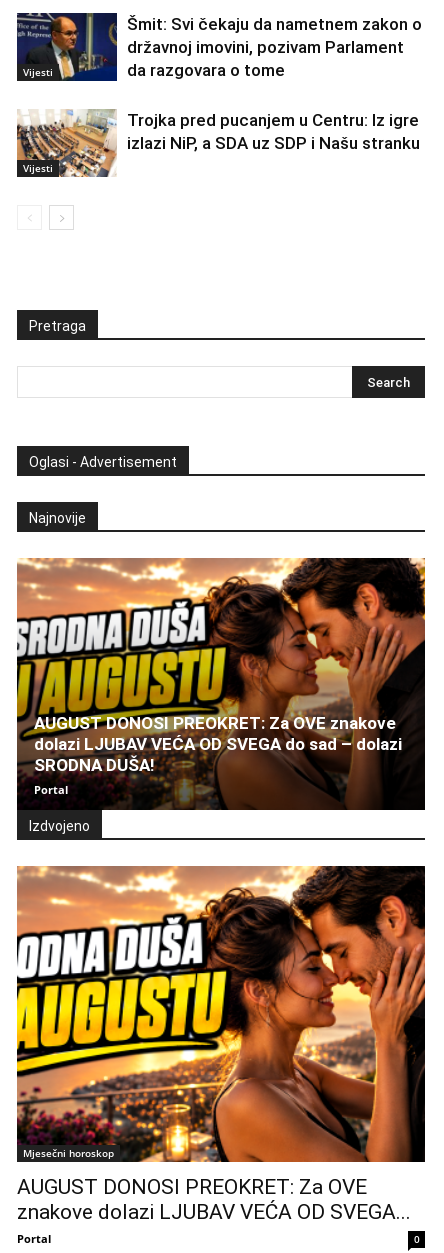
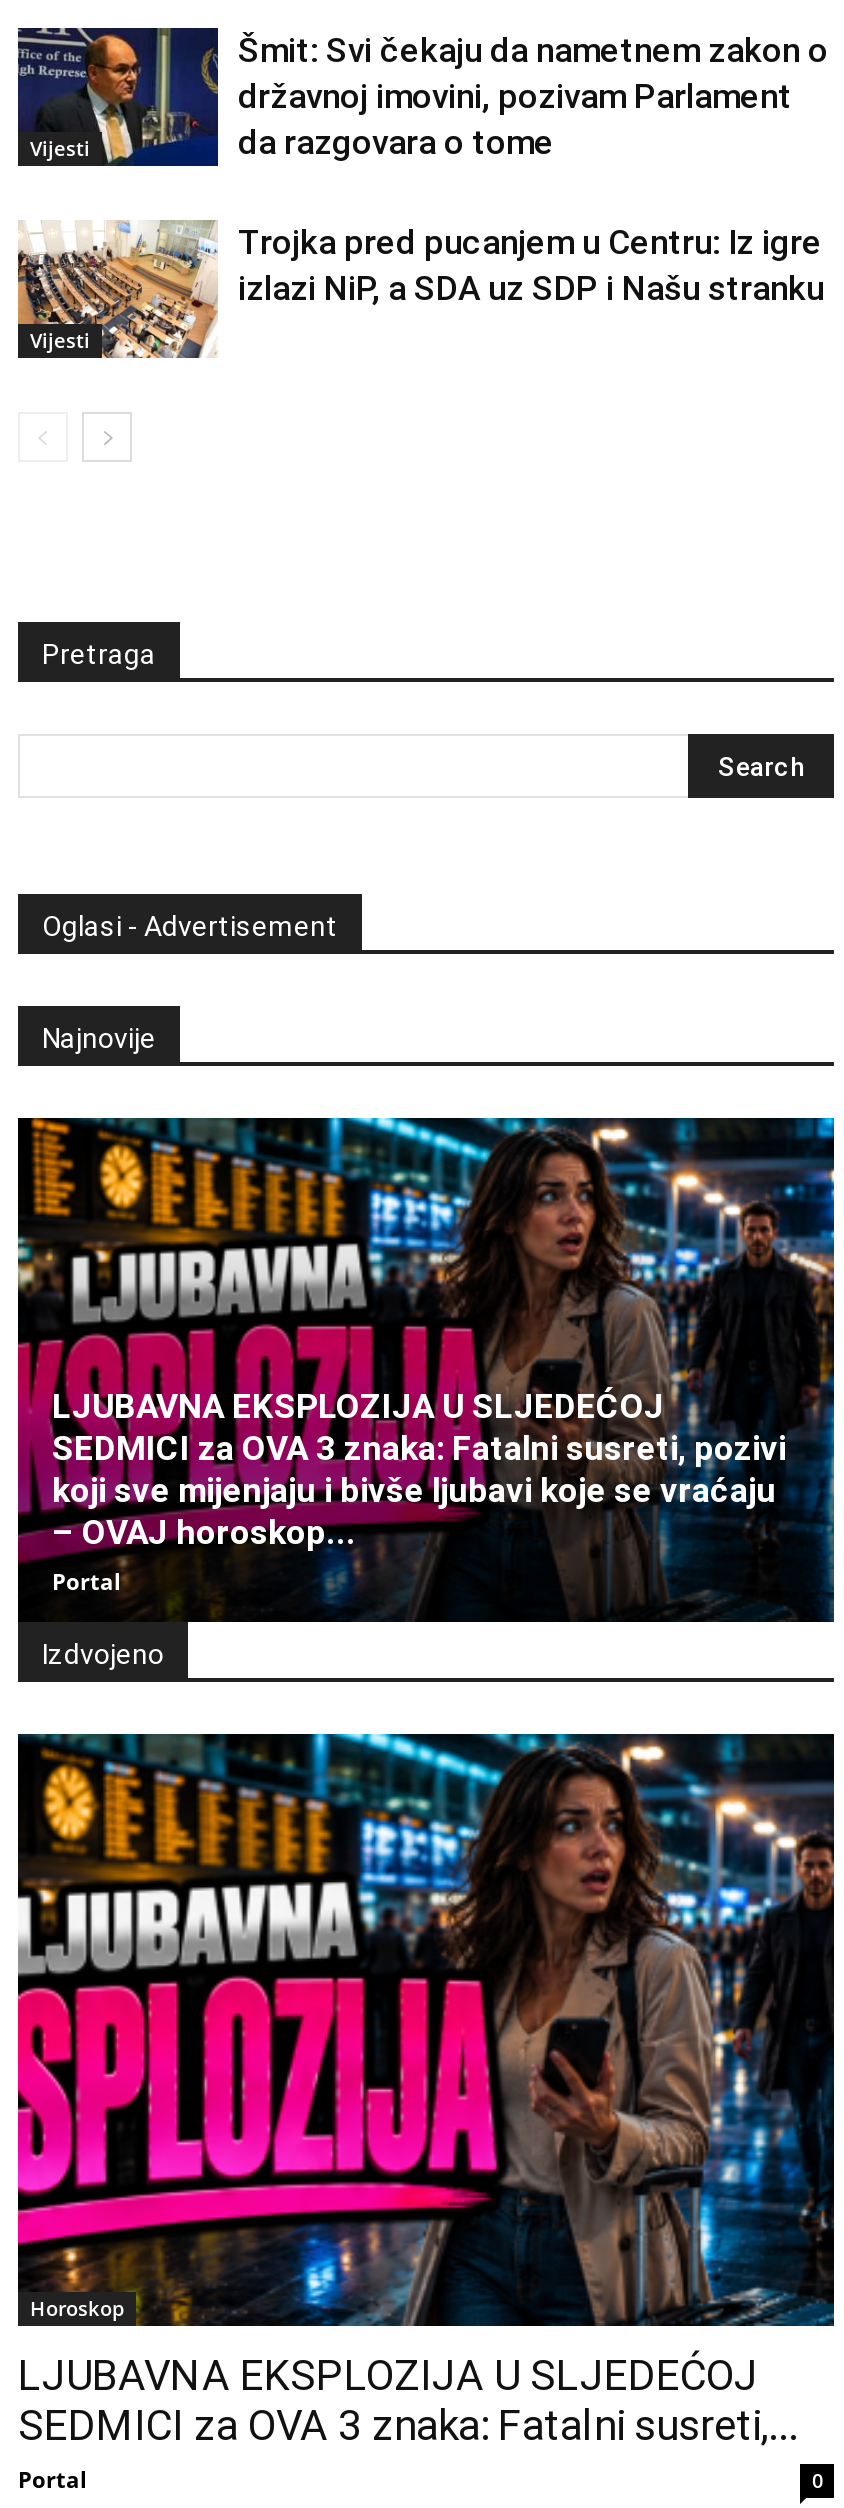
[16,557,426,810] [image] | AUGUST DONOSI PREOKRET: Za OVE znakove | dolazi LJUBAV VEĆA OD SVEGA do sad – dolazi | SRODNA DUŠA! -> [16,1116,836,1622] [image] | LJUBAVNA EKSPLOZIJA U SLJEDEĆOJ | SEDMICI za OVA 3 znaka: Fatalni susreti, pozivi | koji sve mijenjaju i bivše ljubavi koje se vraćaju | – OVAJ horoskop...
[16,865,426,1163] [image] | Mjesečni horoskop -> [16,1732,836,2328] [image] | Horoskop
[17,1175,411,1224] AUGUST DONOSI PREOKRET: Za OVE | znakove dolazi LJUBAV VEĆA OD SVEGA... -> [18,2351,798,2449] LJUBAVNA EKSPLOZIJA U SLJEDEĆOJ | SEDMICI za OVA 3 znaka: Fatalni susreti,...

